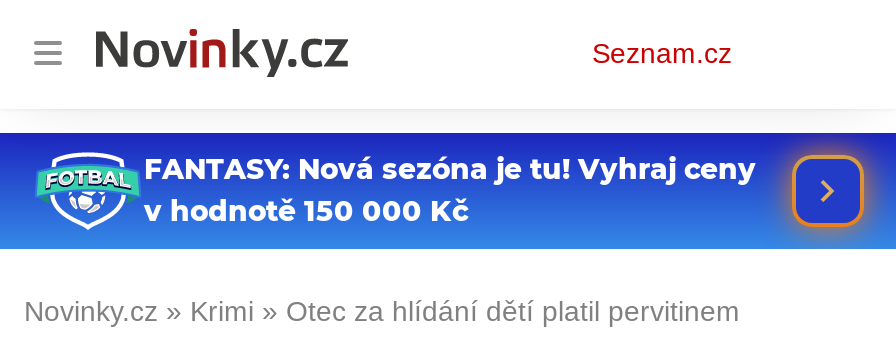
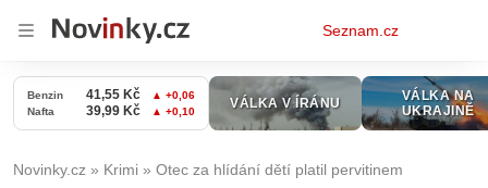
[6,131,890,251] [image] -> [3,74,485,136] [image]

